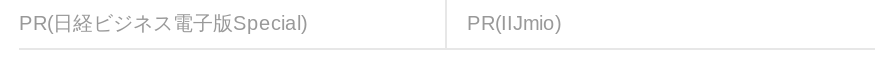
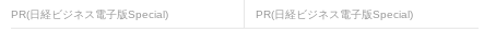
[467,12,561,34] PR(IIJmio) -> [256,9,413,21] PR(日経ビジネス電子版Special)

